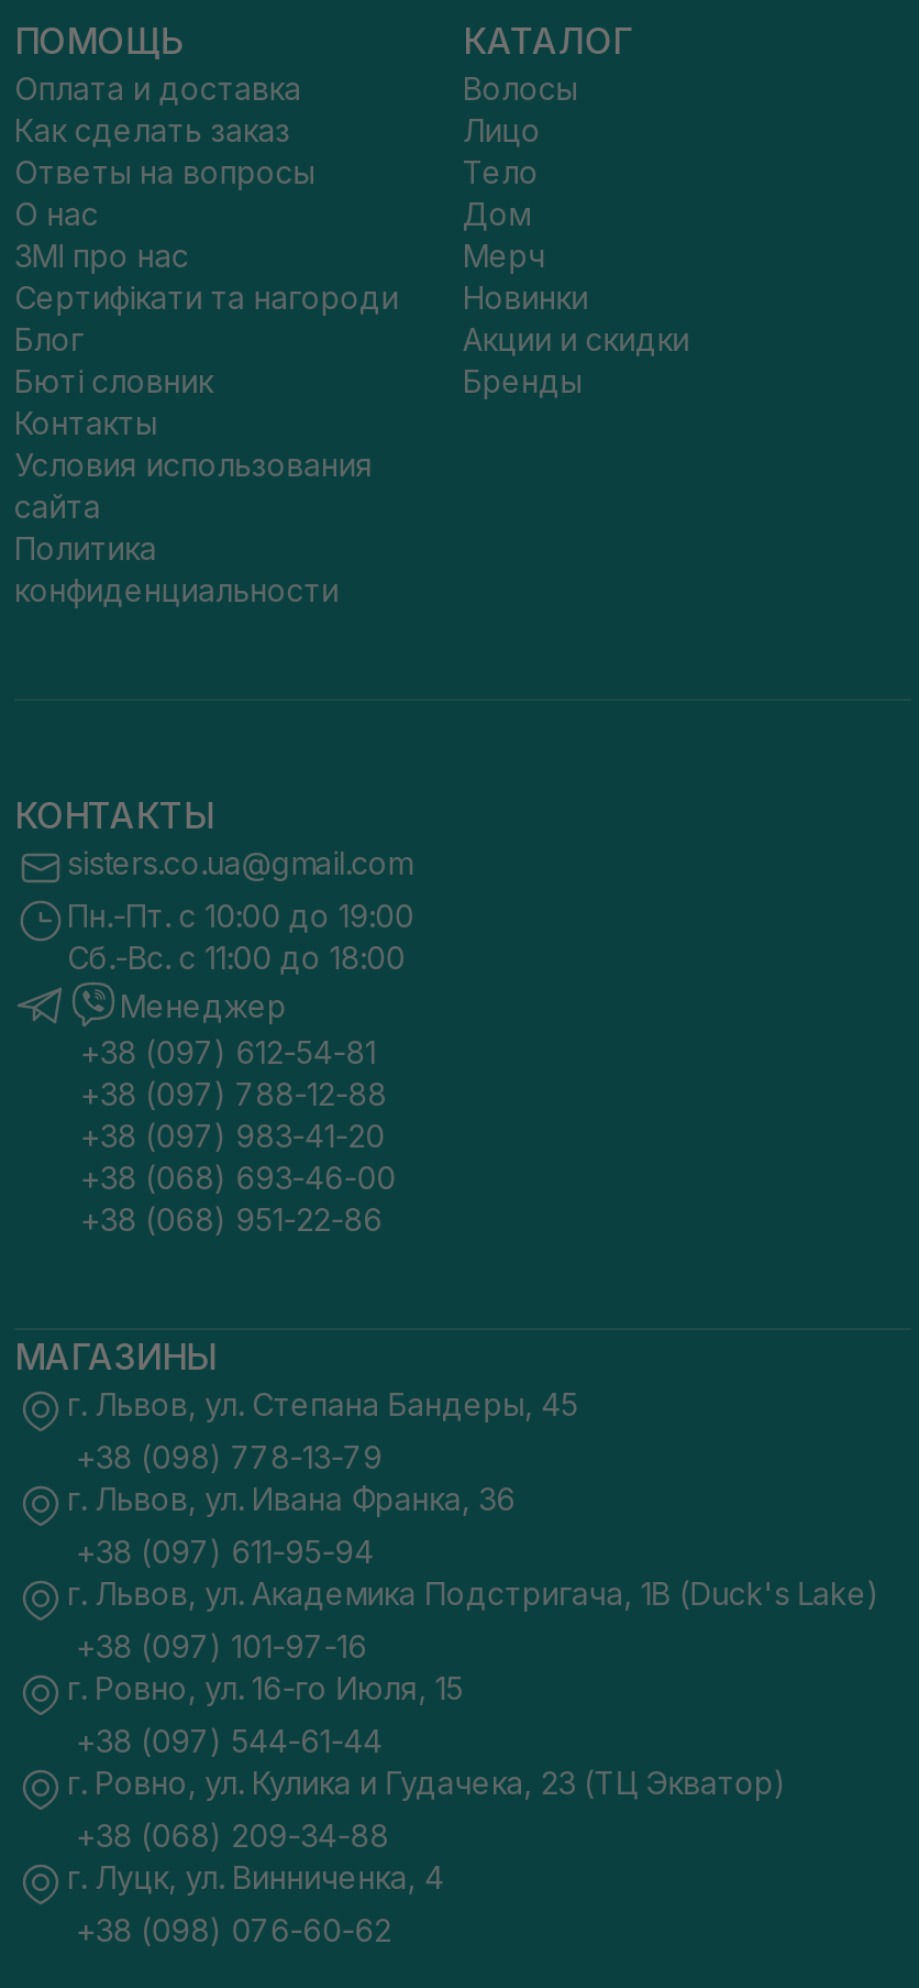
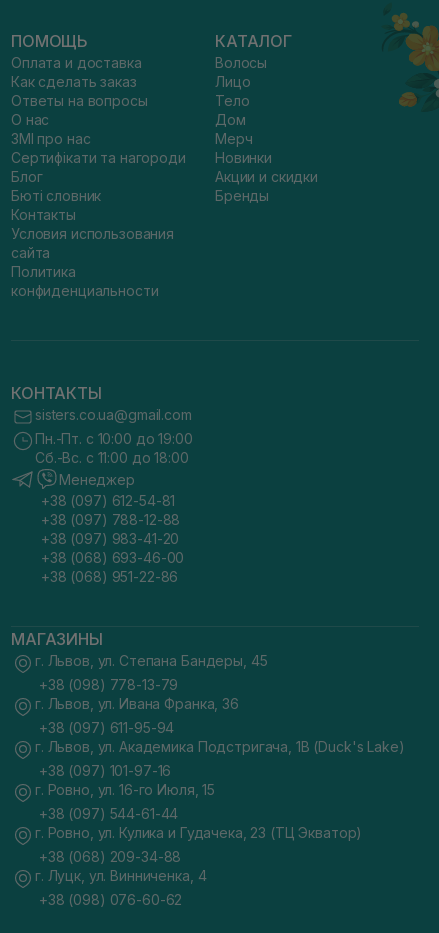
none -> [382,5,436,111] [image]

